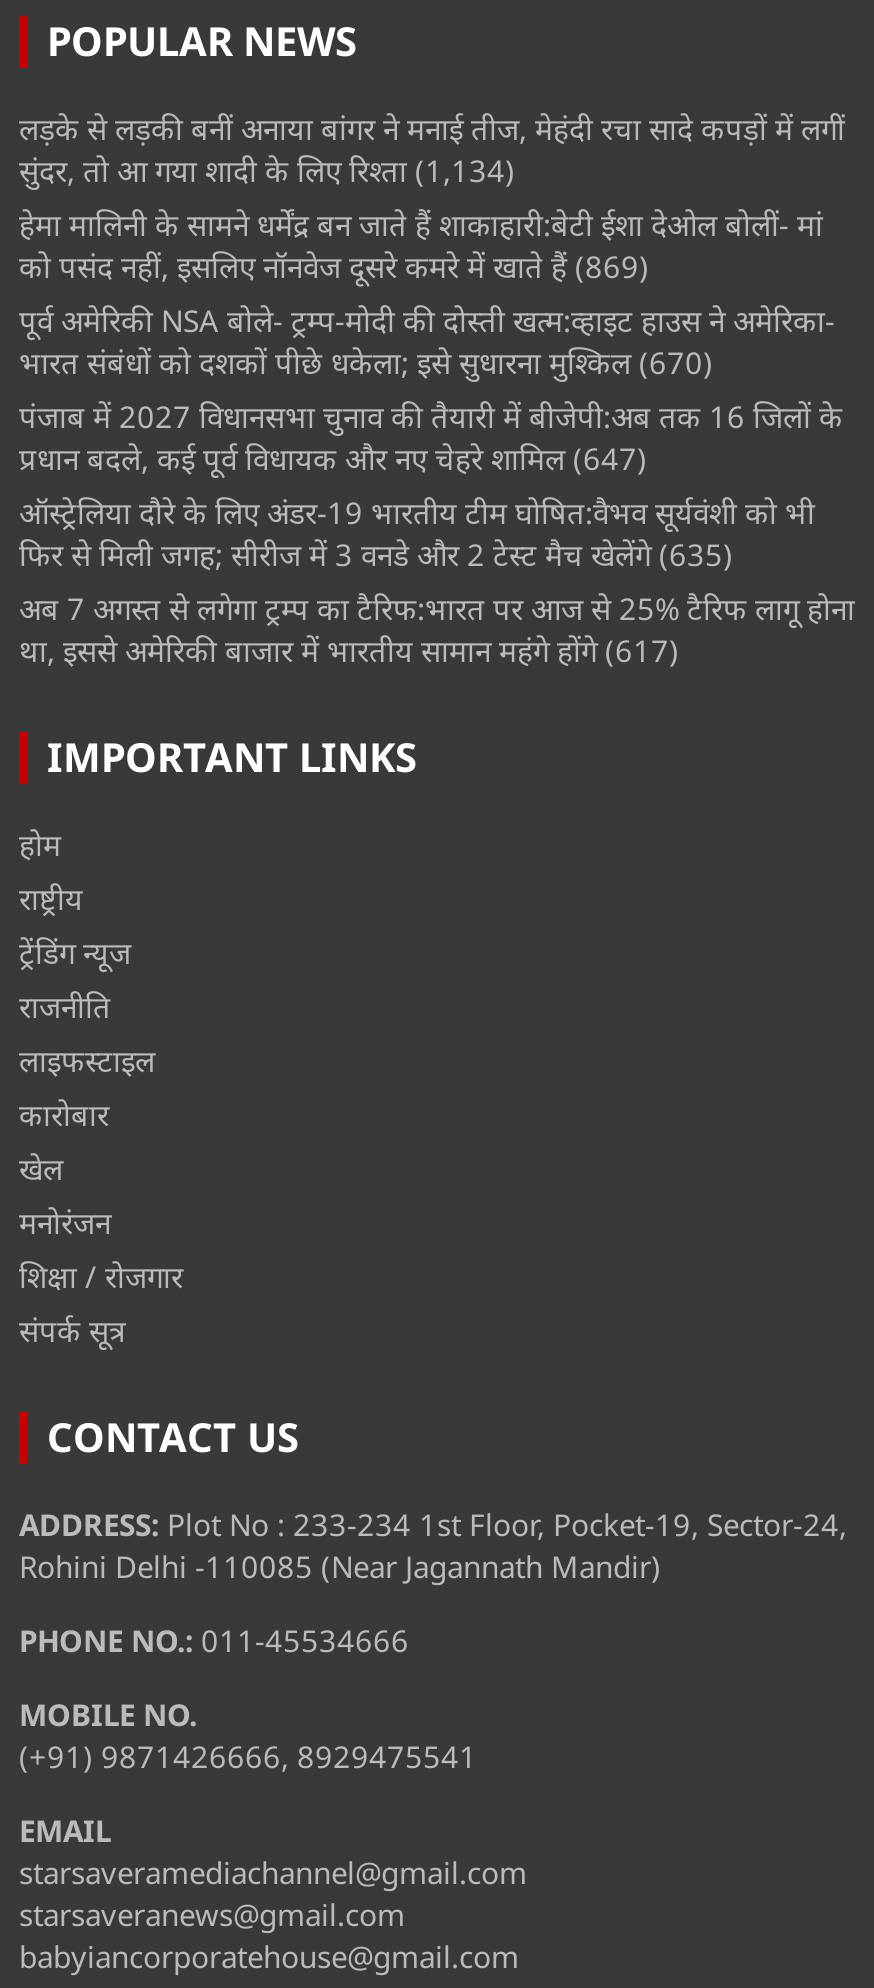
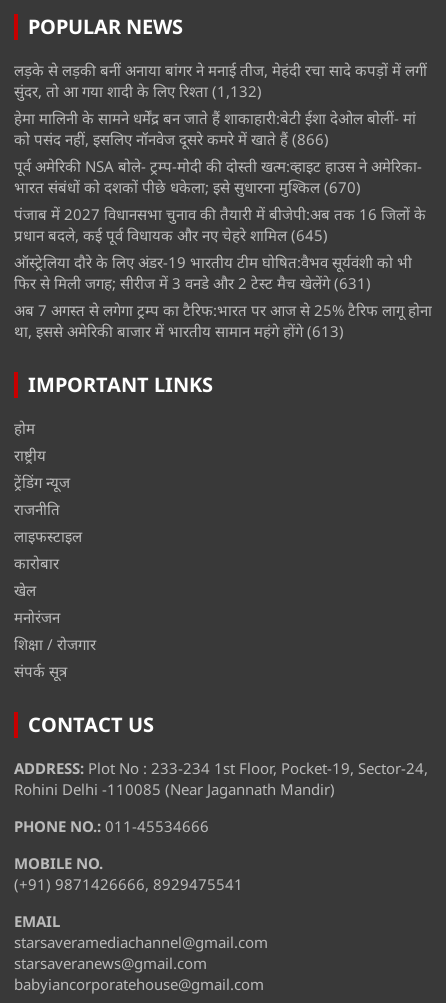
[19,151,515,191] सुंदर, तो आ गया शादी के लिए रिश्ता (1,134) -> [14,81,262,101] सुंदर, तो आ गया शादी के लिए रिश्ता (1,132)
[19,247,649,287] को पसंद नहीं, इसलिए नॉनवेज दूसरे कमरे में खाते हैं (869) -> [14,129,329,149] को पसंद नहीं, इसलिए नॉनवेज दूसरे कमरे में खाते हैं (866)
[19,439,647,479] प्रधान बदले, कई पूर्व विधायक और नए चेहरे शामिल (647) -> [14,225,328,245] प्रधान बदले, कई पूर्व विधायक और नए चेहरे शामिल (645)
[19,535,733,575] फिर से मिली जगह; सीरीज में 3 वनडे और 2 टेस्ट मैच खेलेंगे (635) -> [14,273,371,293] फिर से मिली जगह; सीरीज में 3 वनडे और 2 टेस्ट मैच खेलेंगे (631)
[19,631,679,671] था, इससे अमेरिकी बाजार में भारतीय सामान महंगे होंगे (617) -> [14,321,344,341] था, इससे अमेरिकी बाजार में भारतीय सामान महंगे होंगे (613)

